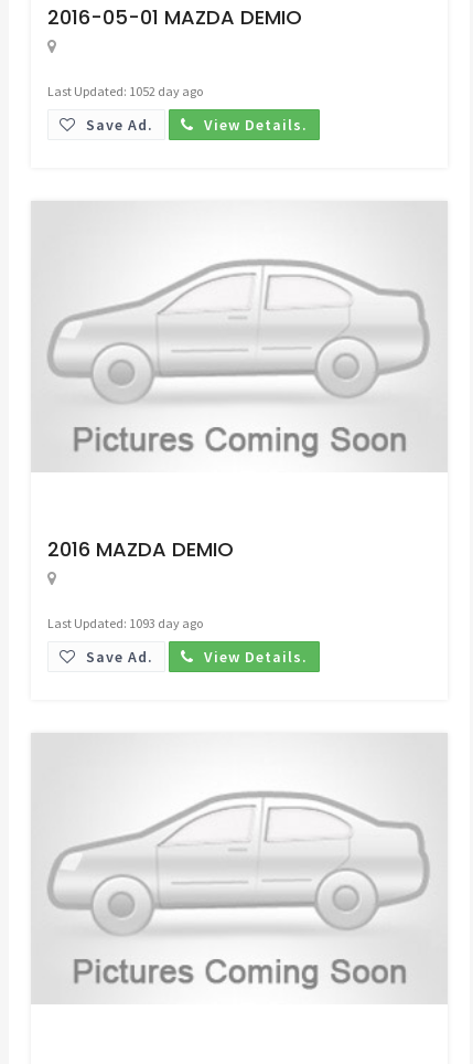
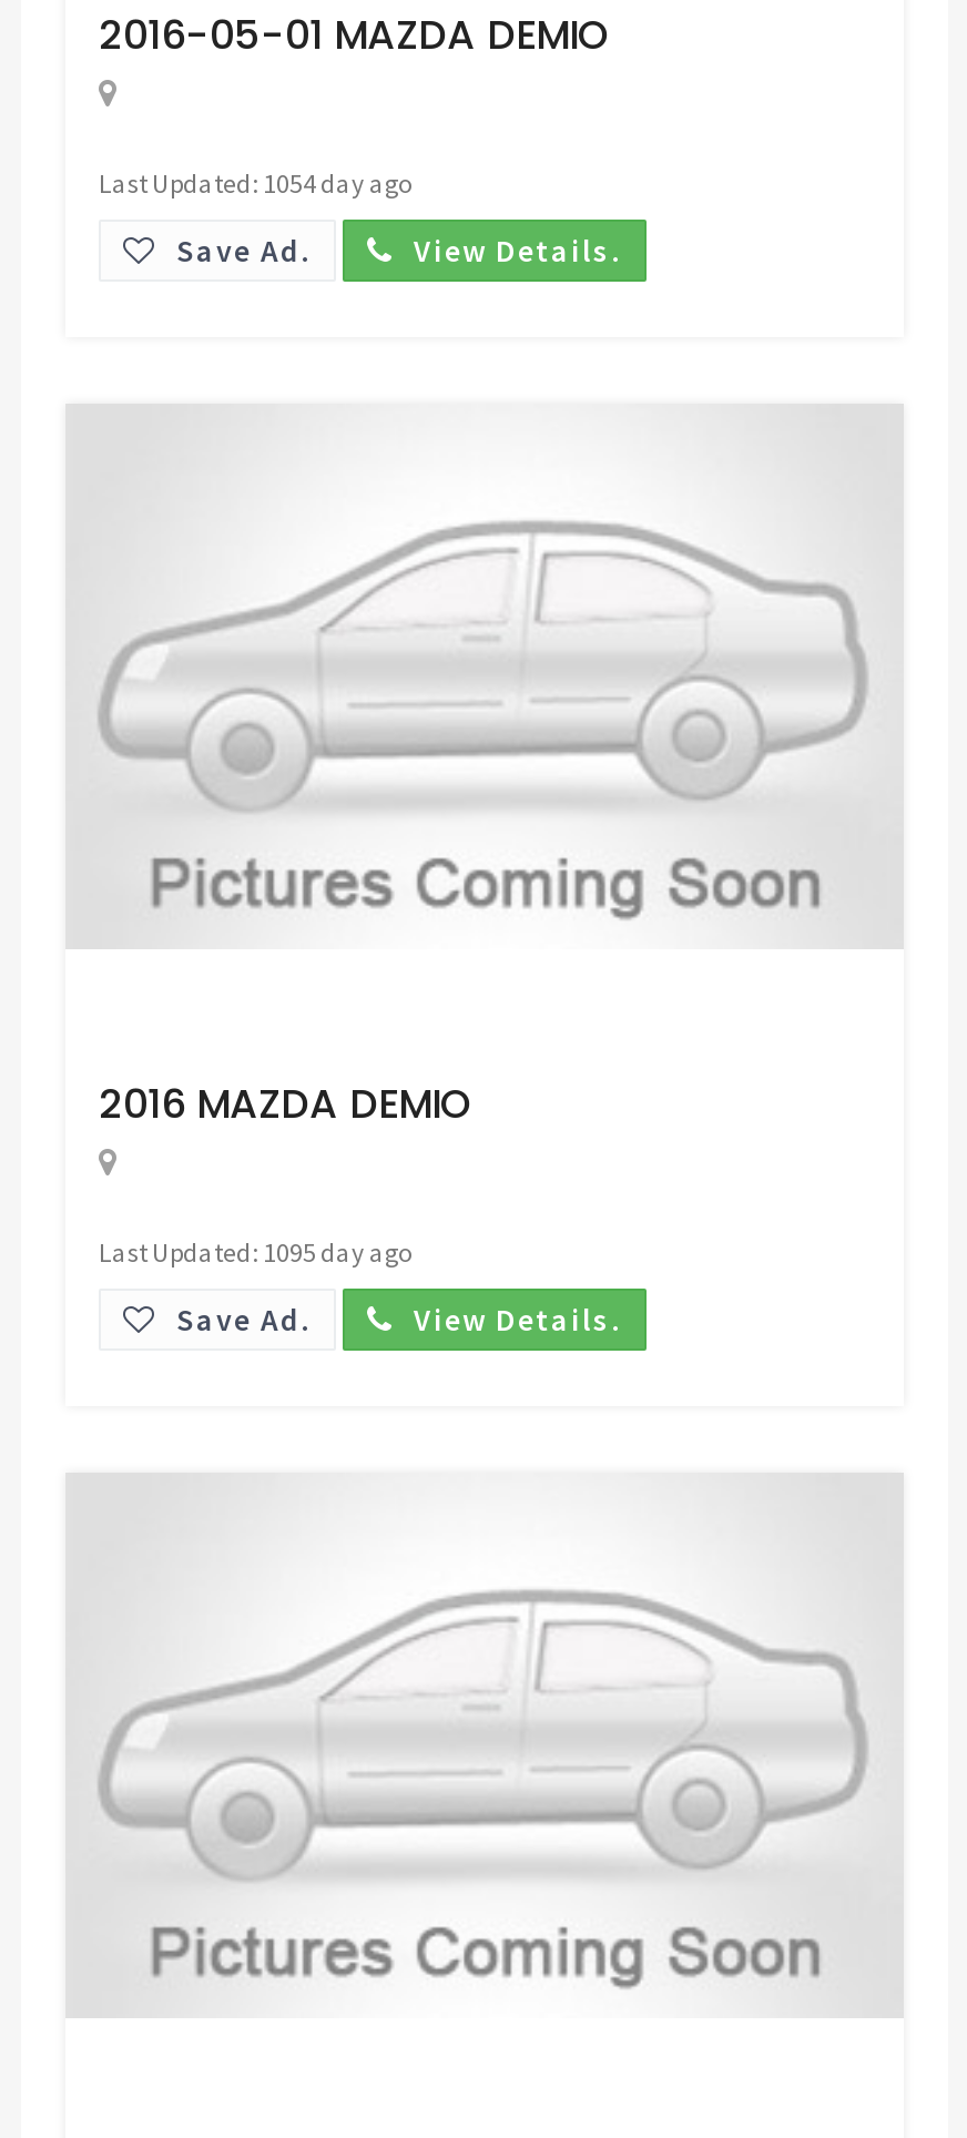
[47,82,203,99] Last Updated: 1052 day ago -> [99,166,411,199] Last Updated: 1054 day ago
[47,614,203,631] Last Updated: 1093 day ago -> [99,1235,411,1268] Last Updated: 1095 day ago

